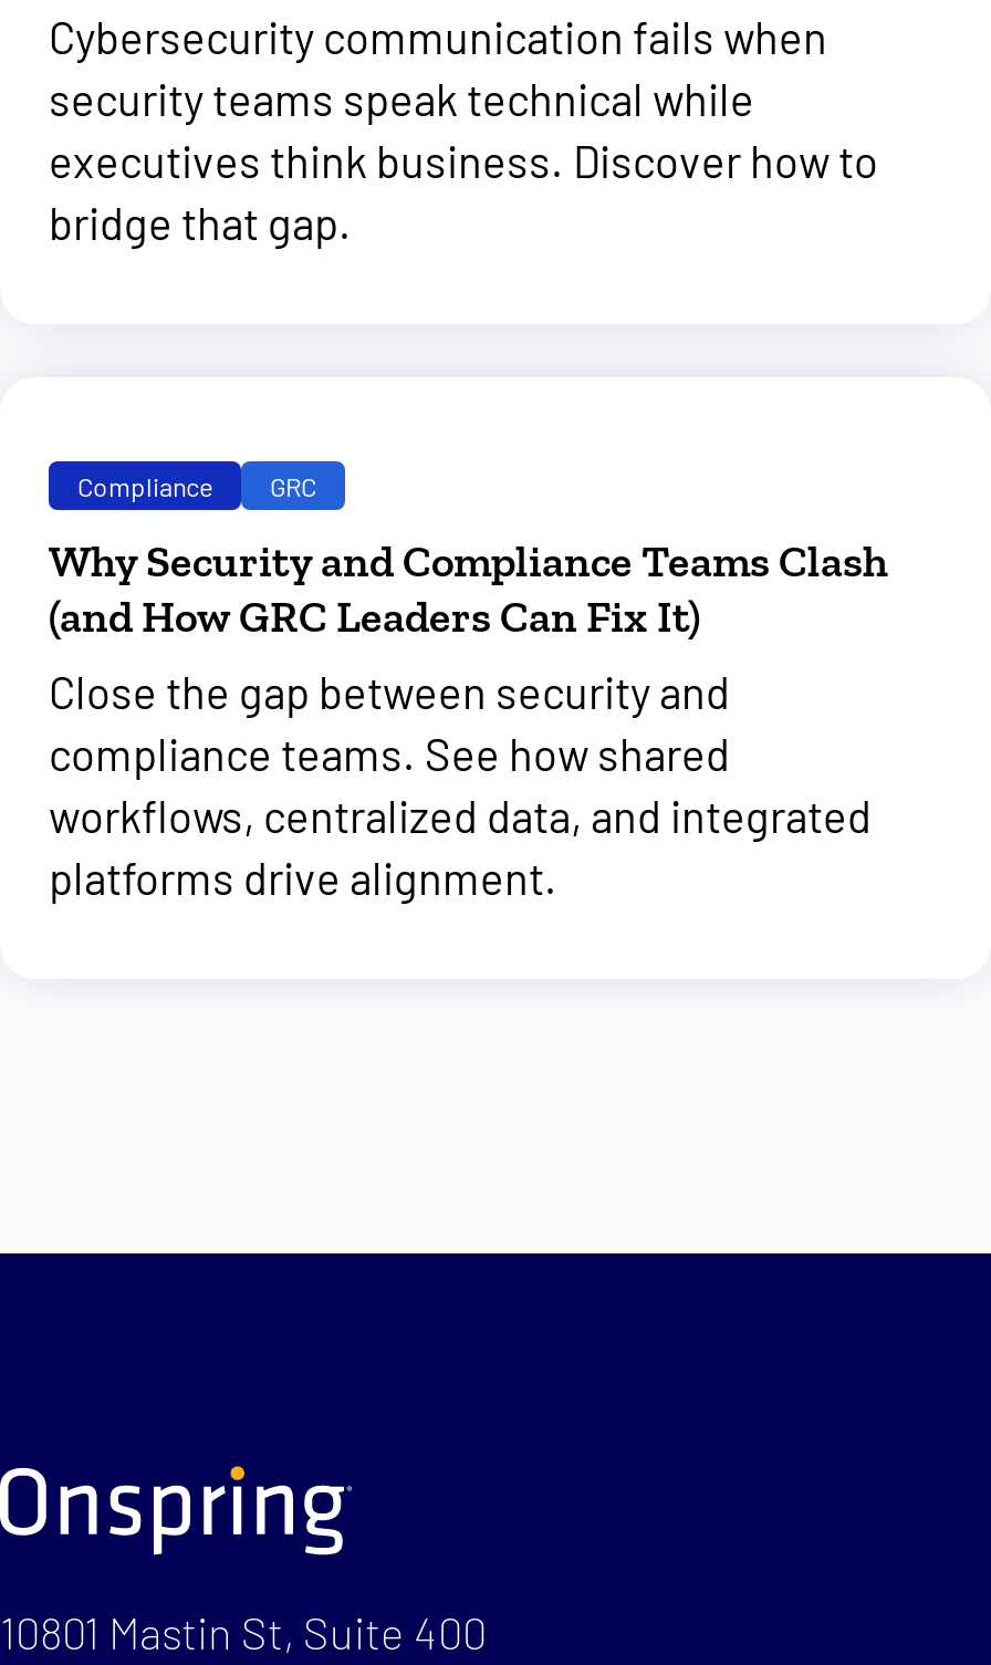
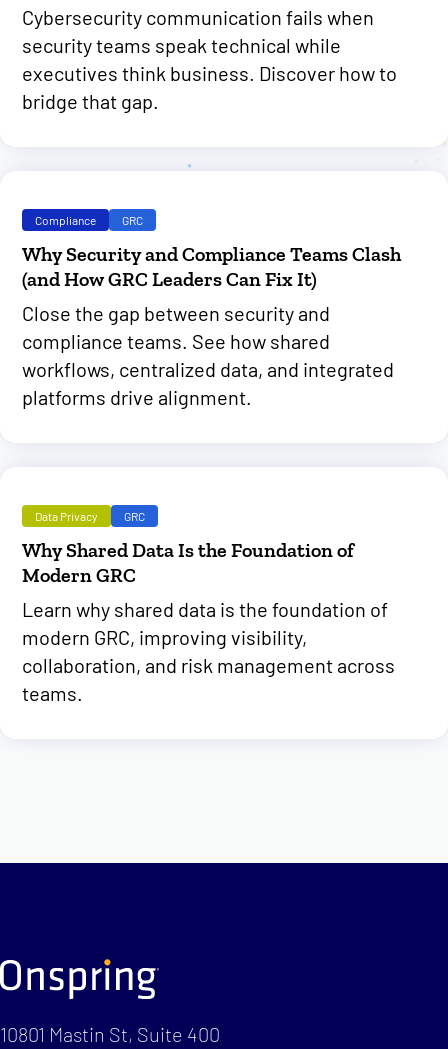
none -> [22,509,395,705] Data Privacy | GRC | Why Shared Data Is the Foundation of | Modern GRC | Learn why shared data is the foundation of | modern GRC, improving visibility, | collaboration, and risk management across | teams.

